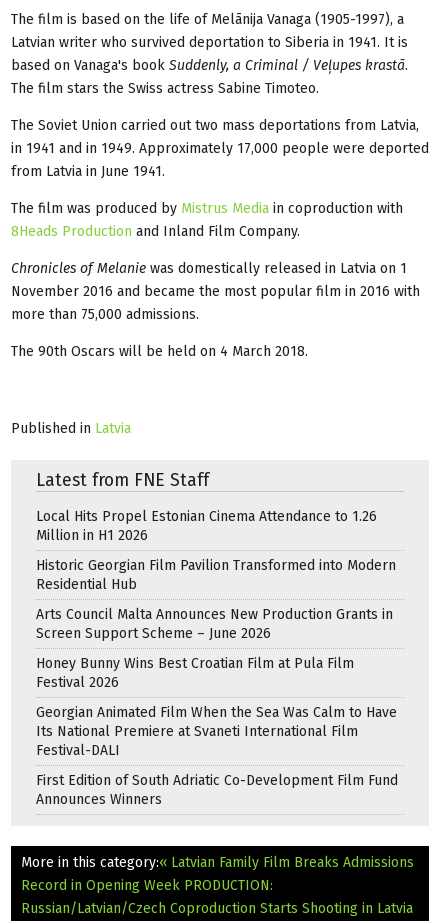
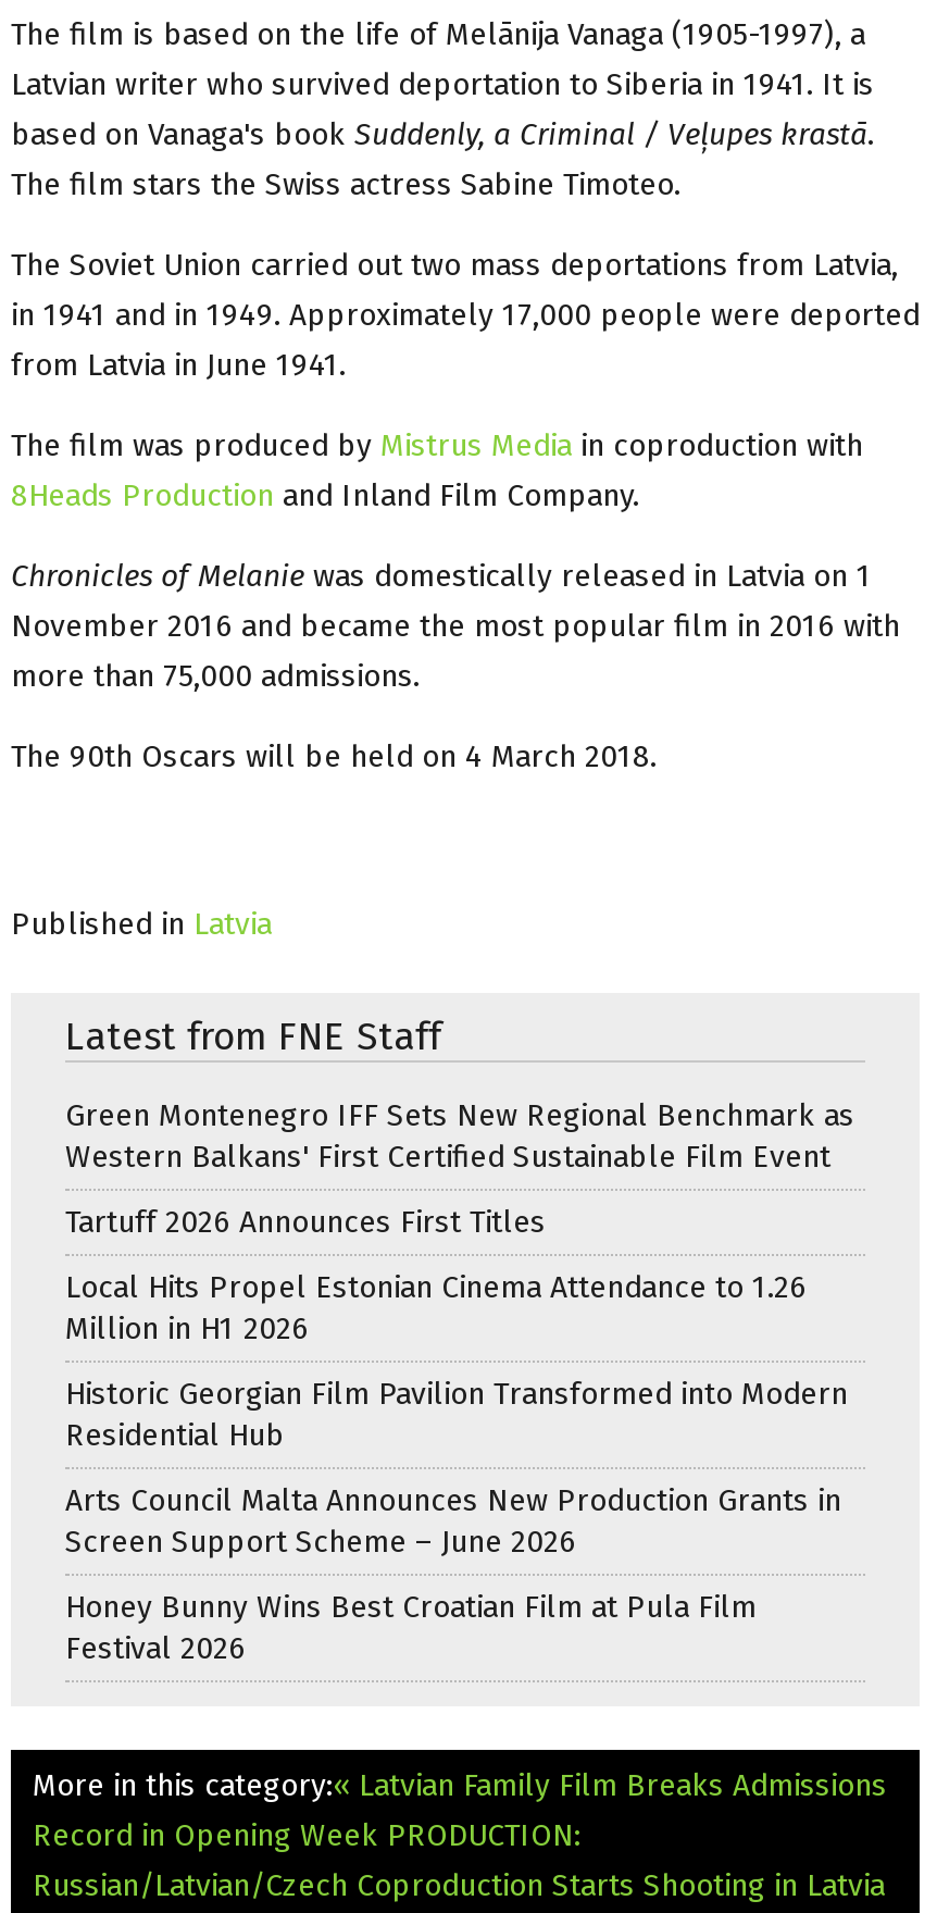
none -> [65,1097,854,1241] Green Montenegro IFF Sets New Regional Benchmark as | Western Balkans' First Certified Sustainable Film Event | Tartuff 2026 Announces First Titles
moved [36,508,396,691] -> [65,1269,848,1667]: Local Hits Propel Estonian Cinema Attendance to 1.26 | Million in H1 2026 | Historic Georgian Film Pavilion Transformed into Modern | Residential Hub | Arts Council Malta Announces New Production Grants in | Screen Support Scheme – June 2026 | Honey Bunny Wins Best Croatian Film at Pula Film | Festival 2026
[36,704,398,808] Georgian Animated Film When the Sea Was Calm to Have | Its National Premiere at Svaneti International Film | Festival-DALI | First Edition of South Adriatic Co-Development Film Fund | Announces Winners -> none

